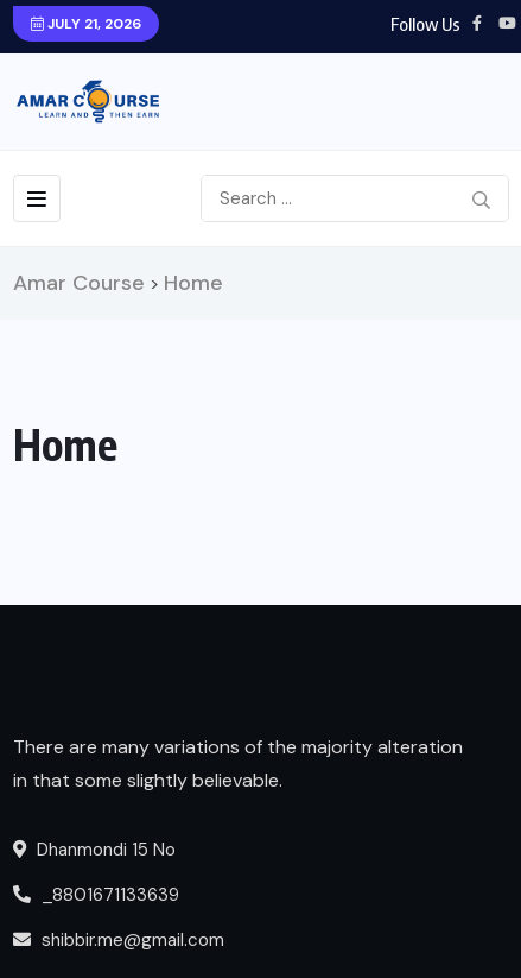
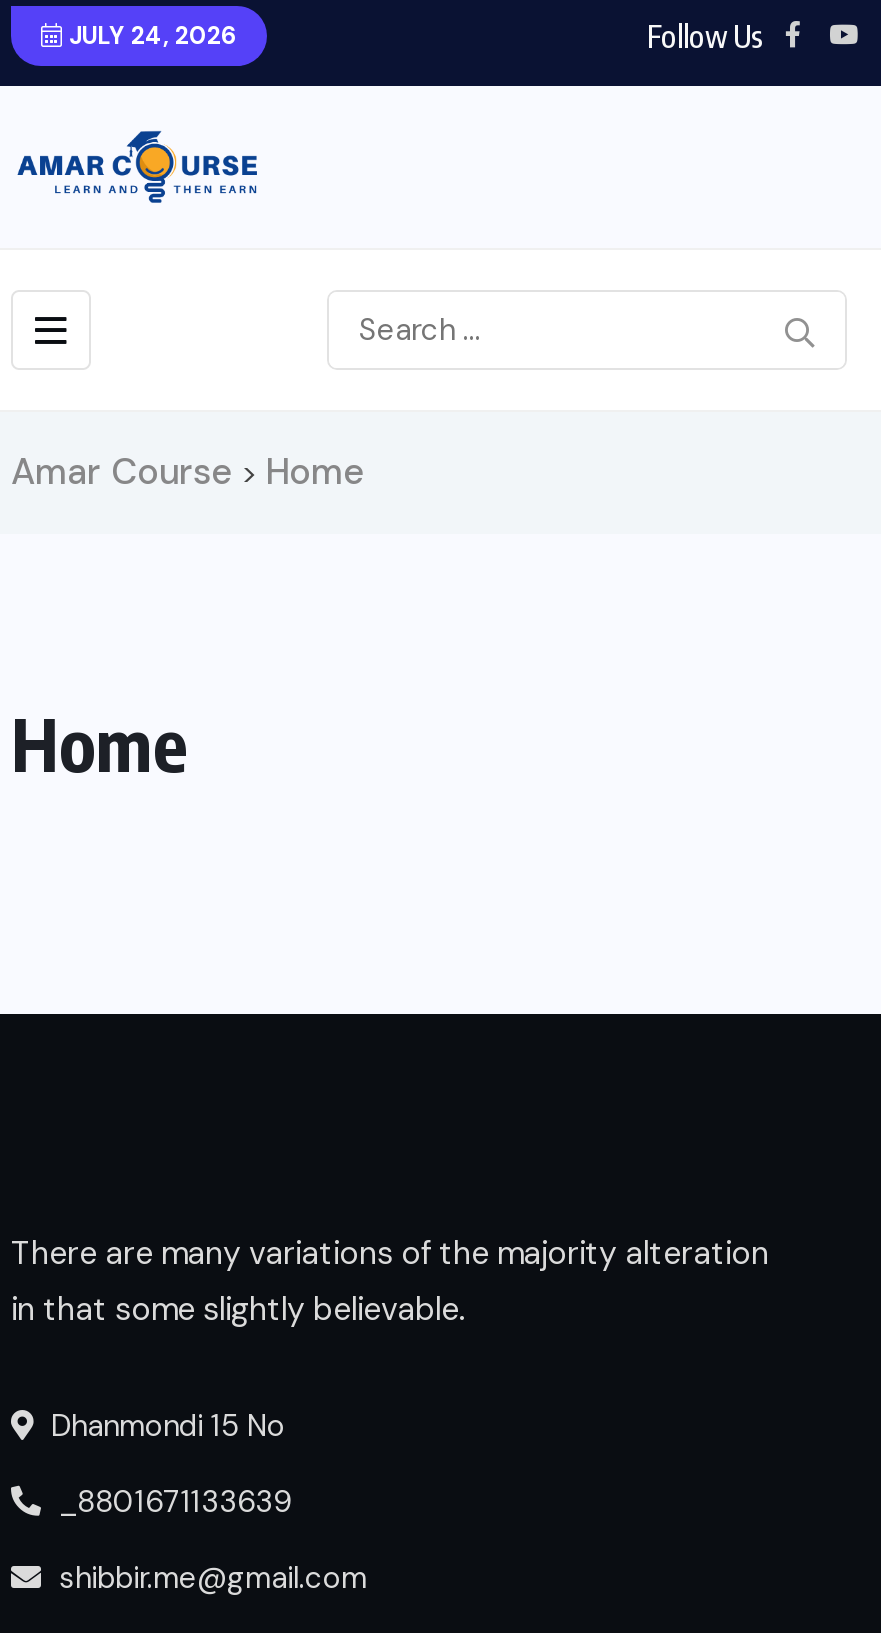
[44,14,141,33] JULY 21, 2026 -> [63,20,237,52] JULY 24, 2026

